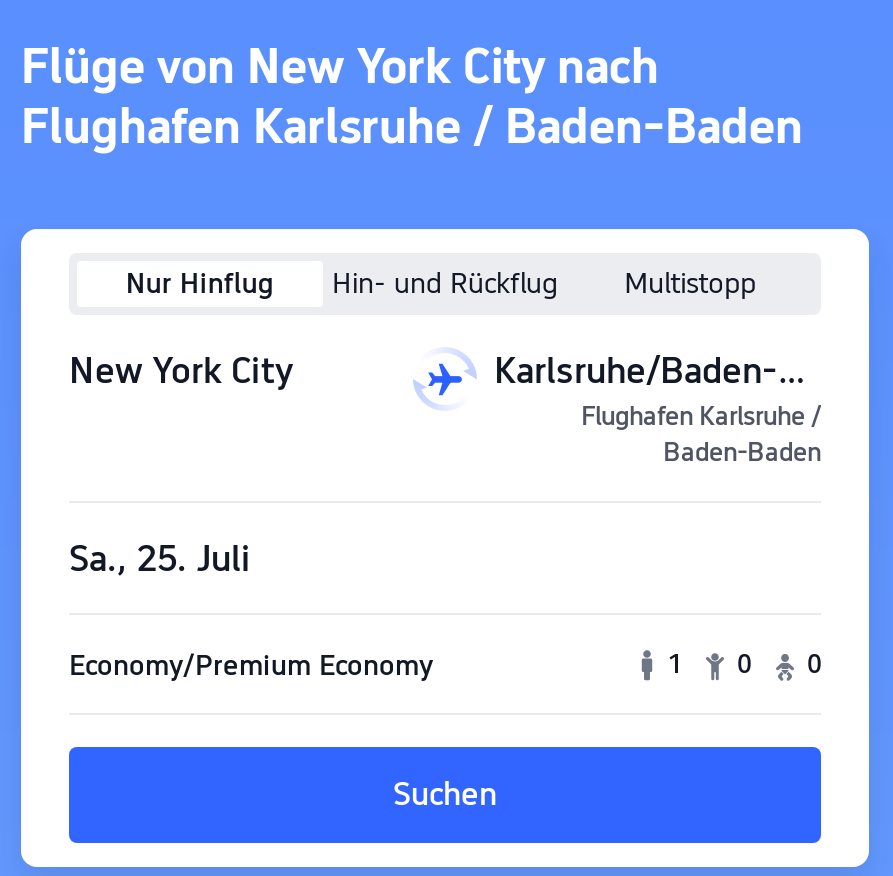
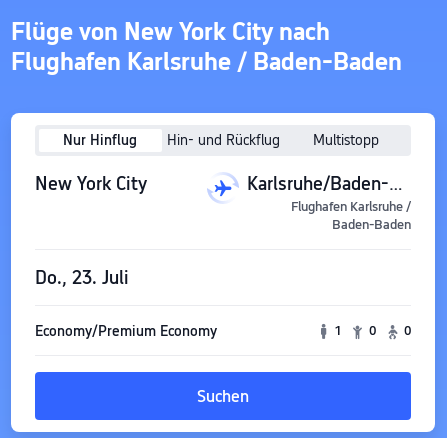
[69,536,251,578] Sa., 25. Juli -> [35,267,129,288] Do., 23. Juli

